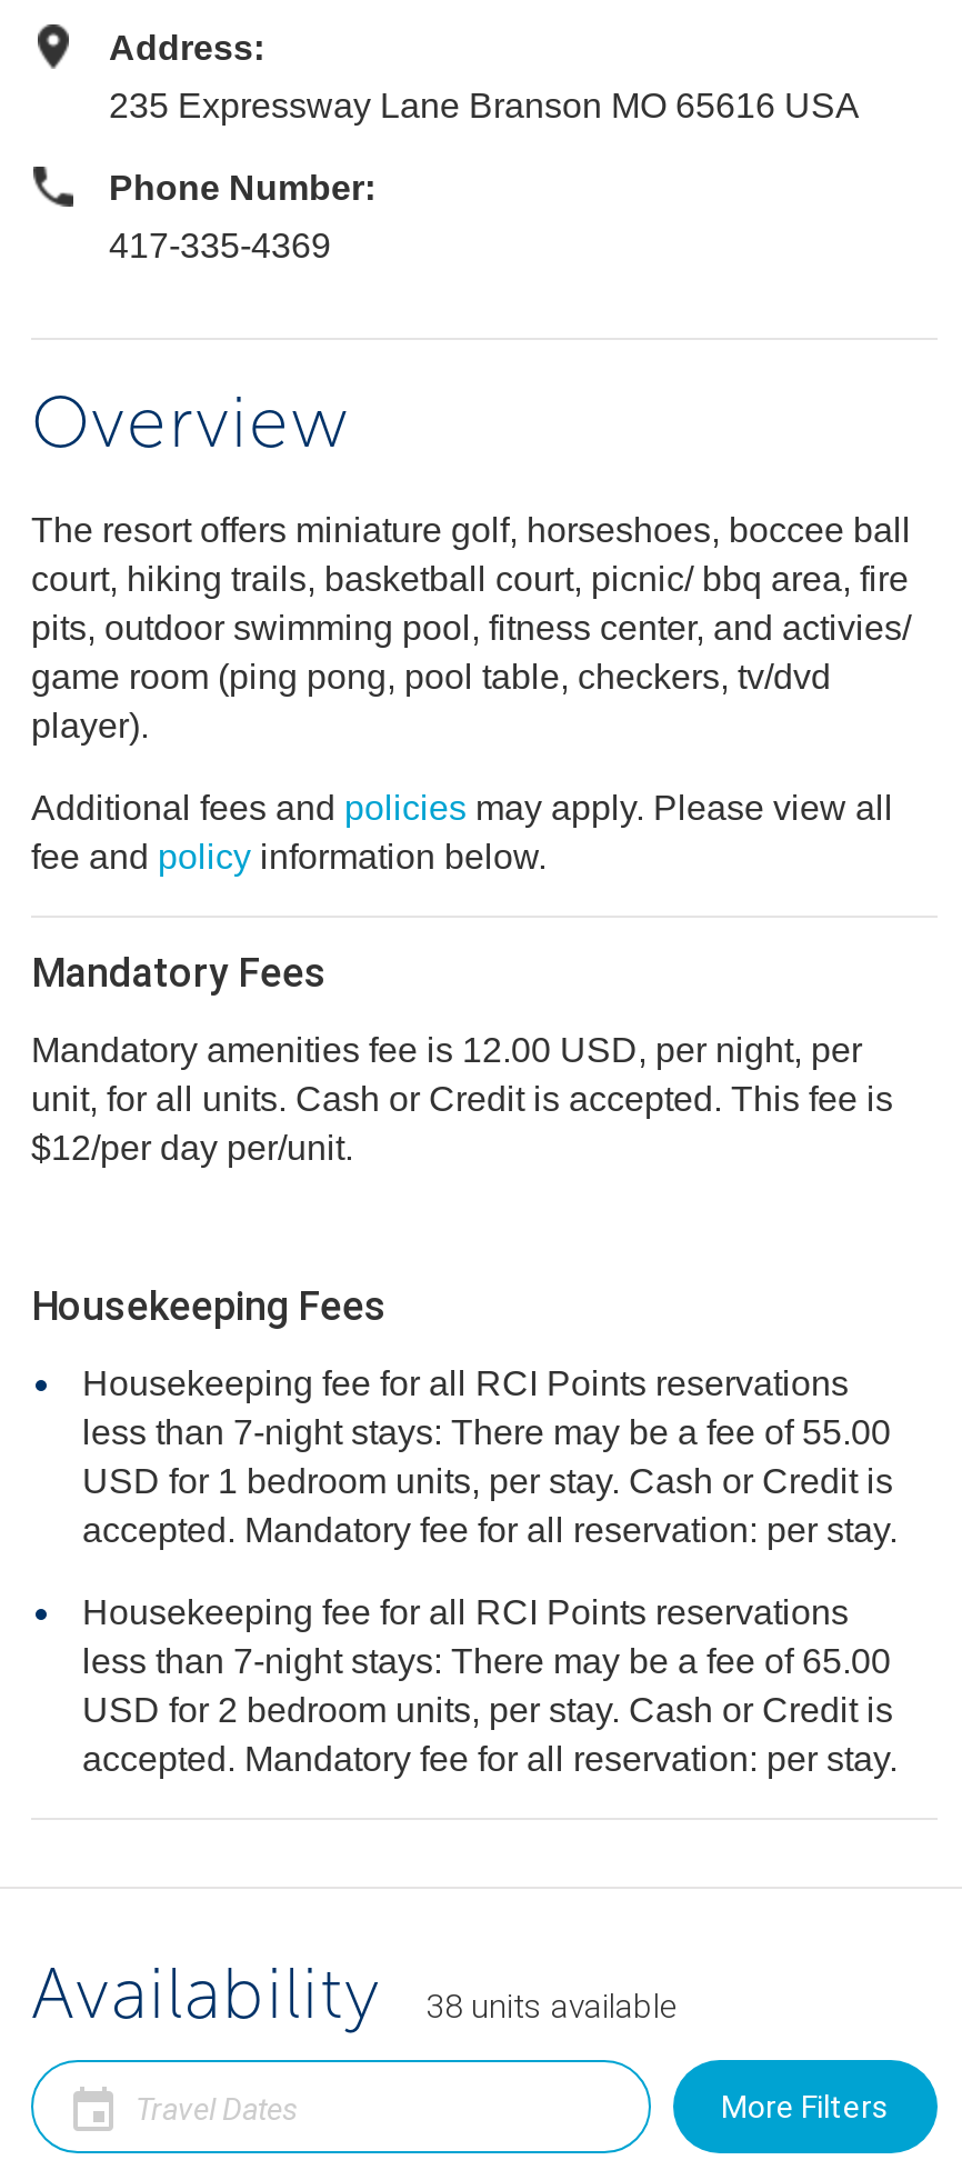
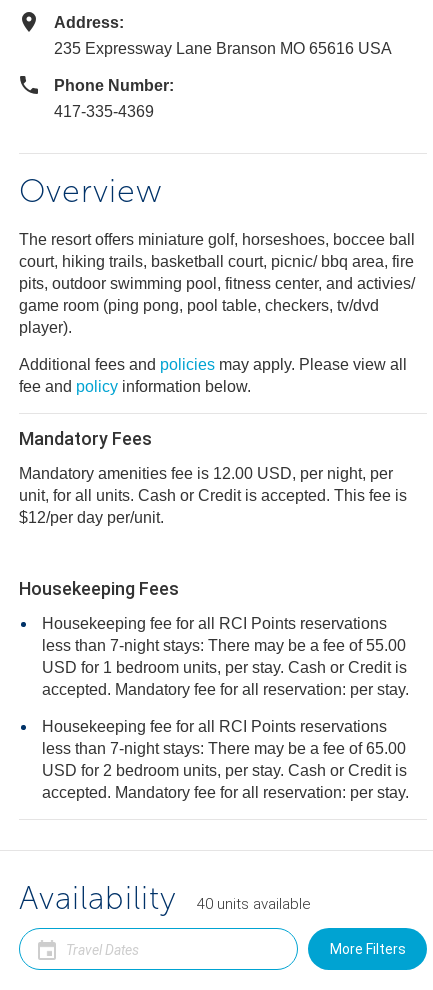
[427,1987,680,2027] 38 units available -> [197,895,311,913] 40 units available

